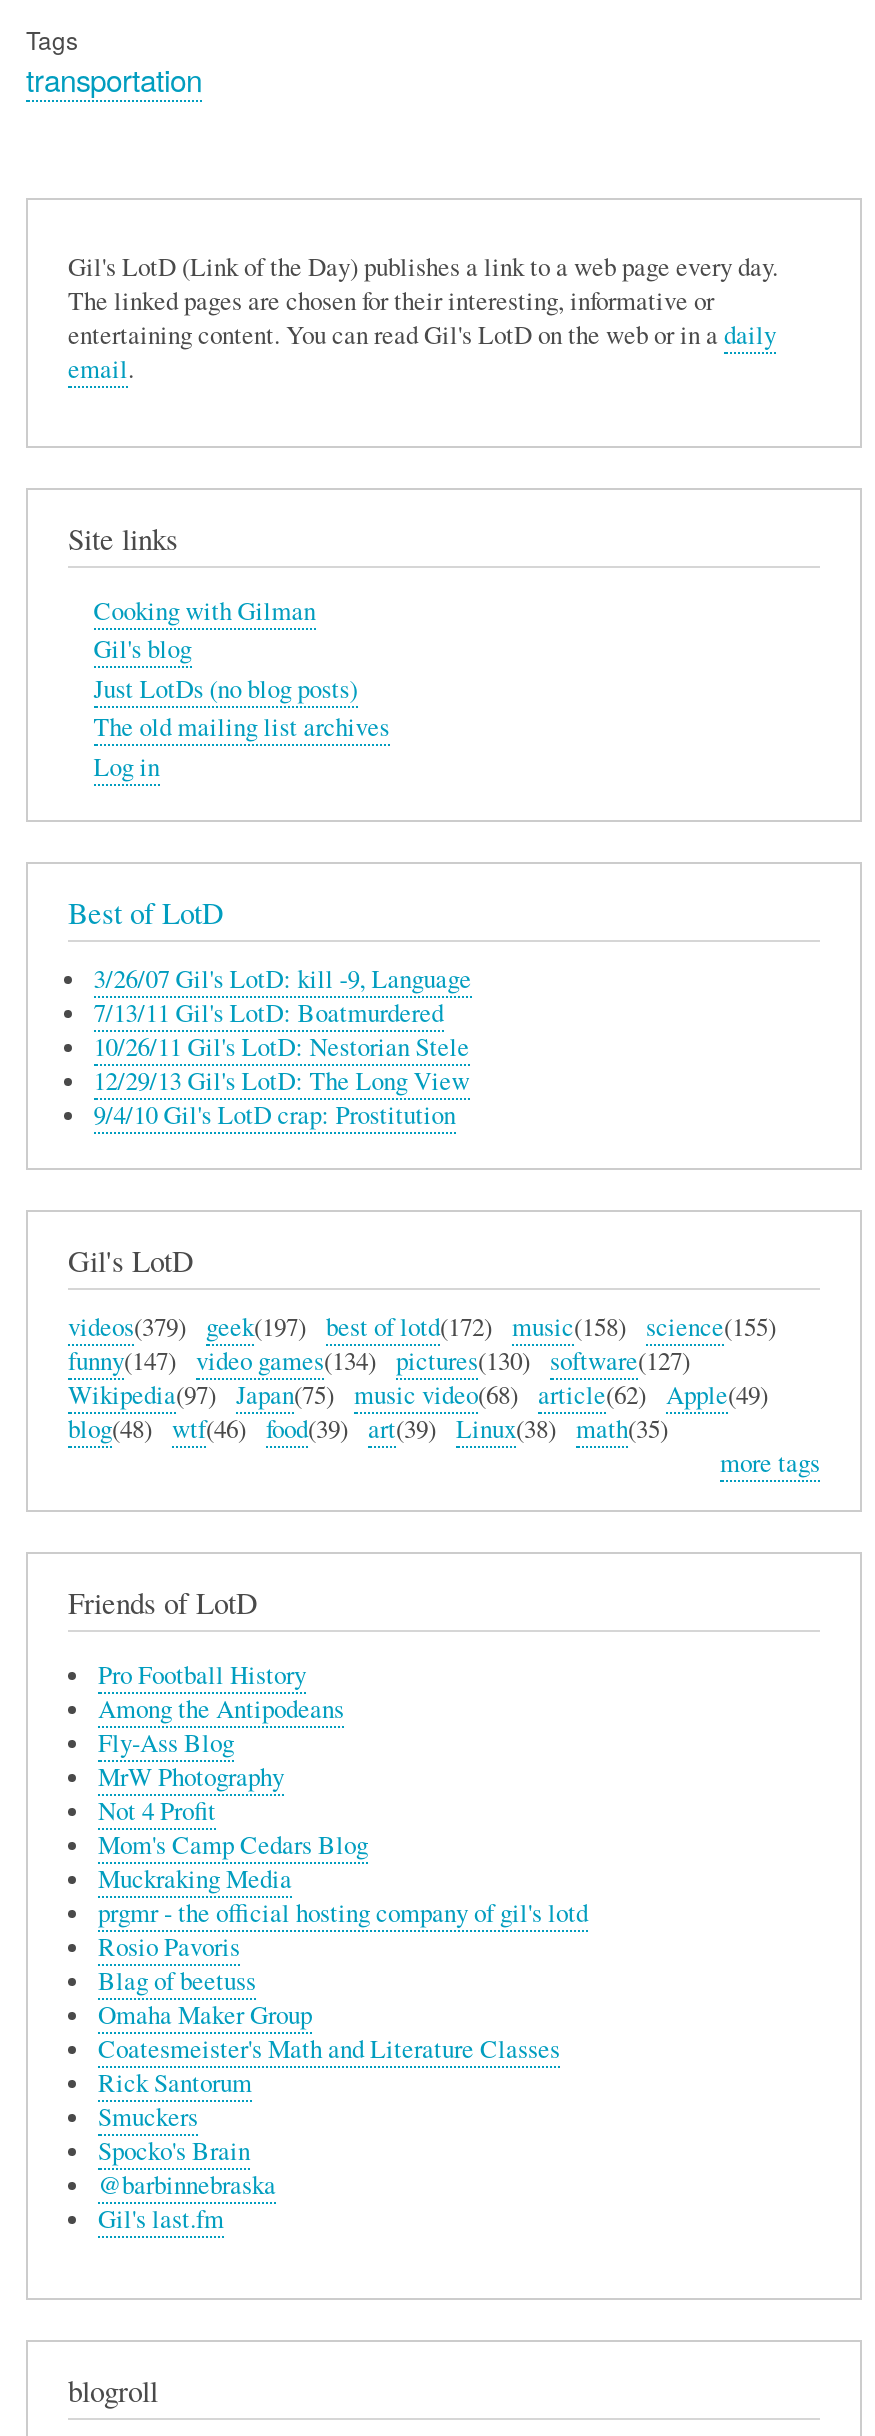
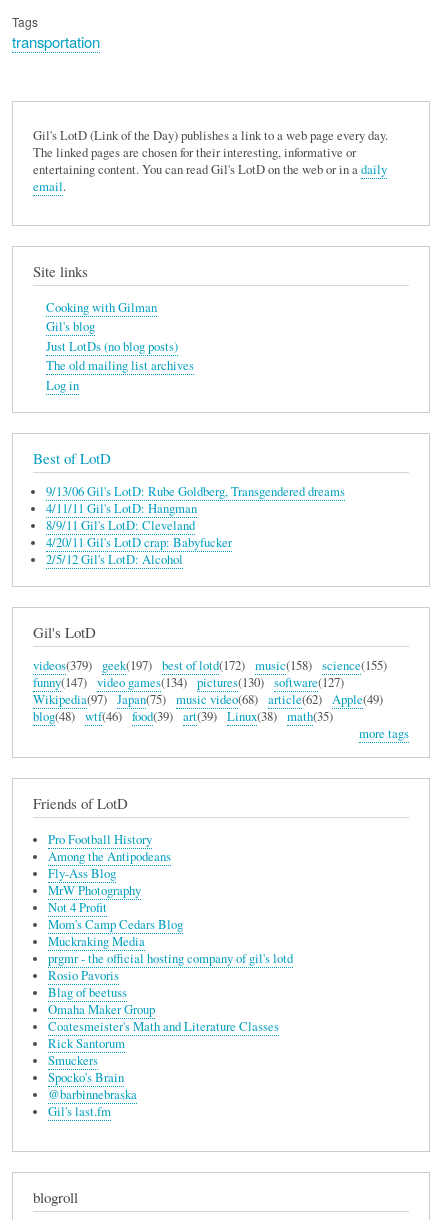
[94,962,472,1132] 3/26/07 Gil's LotD: kill -9, Language | 7/13/11 Gil's LotD: Boatmurdered | 10/26/11 Gil's LotD: Nestorian Stele | 12/29/13 Gil's LotD: The Long View | 9/4/10 Gil's LotD crap: Prostitution -> [46,483,345,568] 9/13/06 Gil's LotD: Rube Goldberg, Transgendered dreams | 4/11/11 Gil's LotD: Hangman | 8/9/11 Gil's LotD: Cleveland | 4/20/11 Gil's LotD crap: Babyfucker | 2/5/12 Gil's LotD: Alcohol

